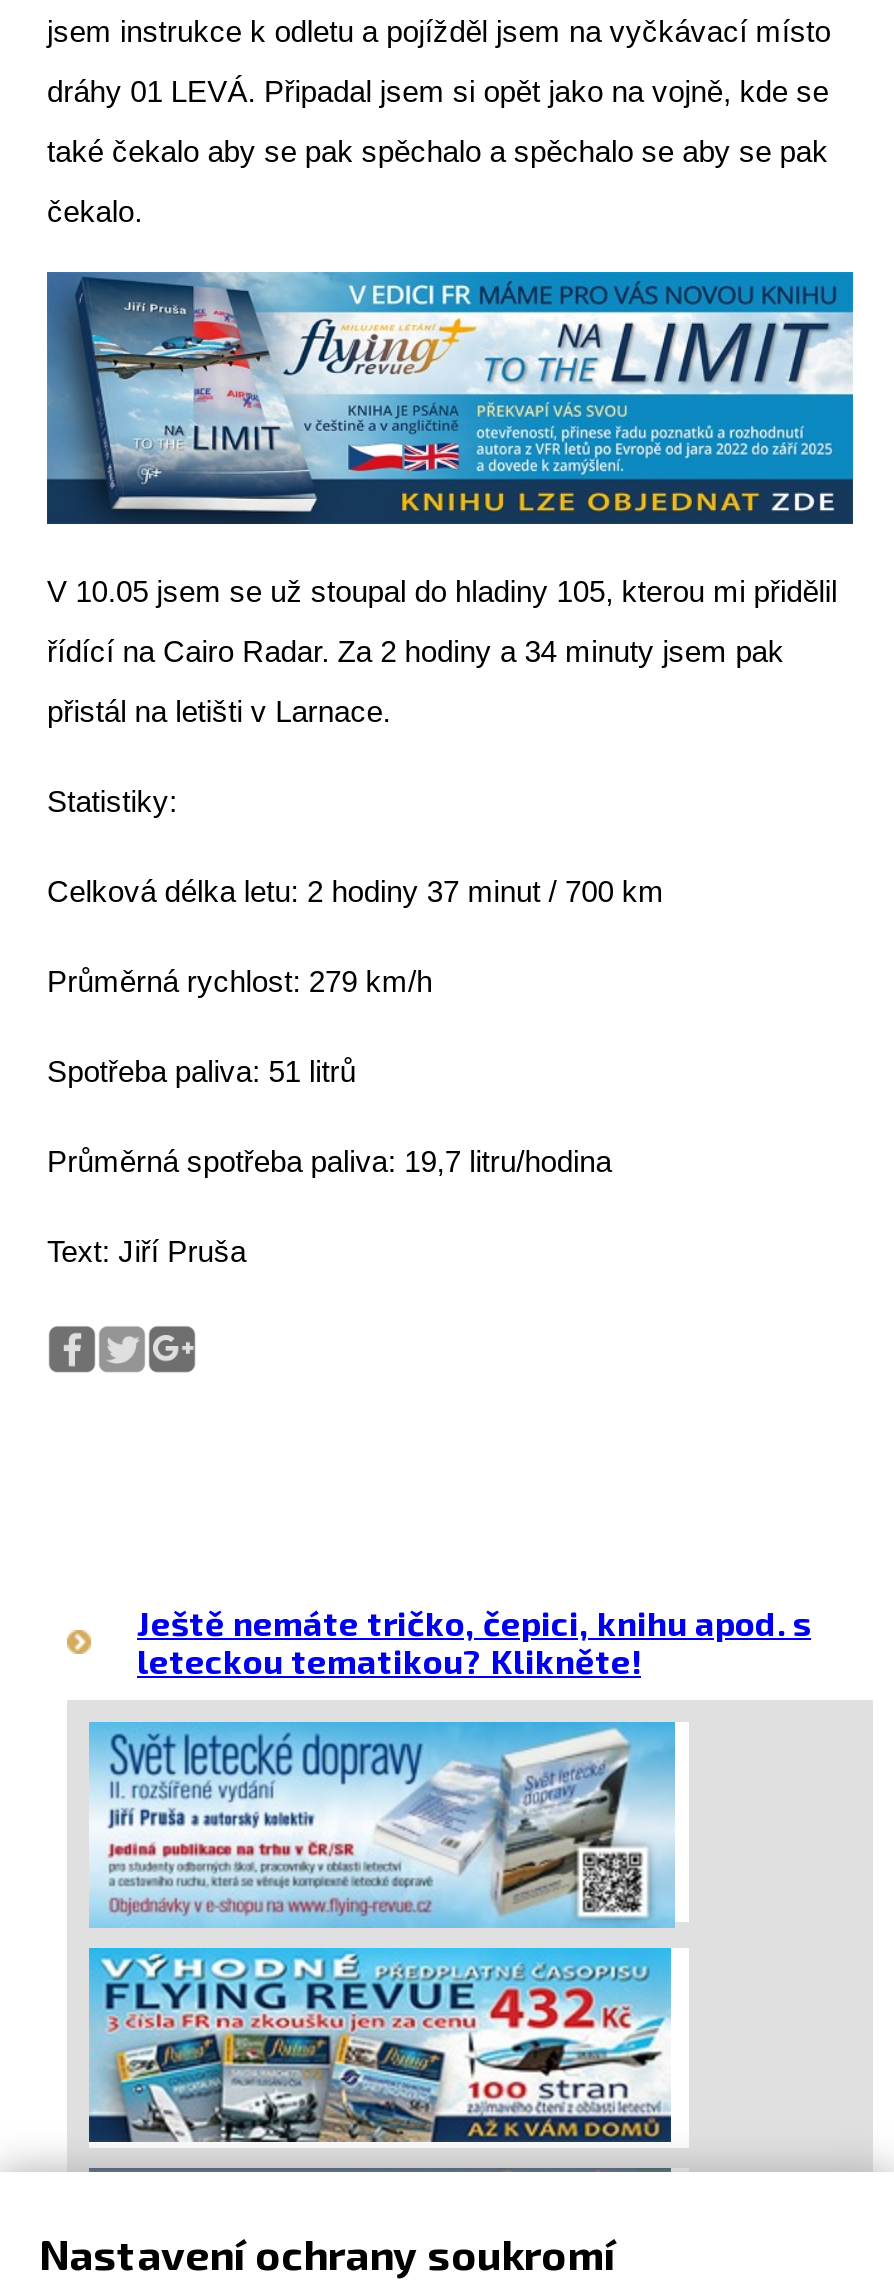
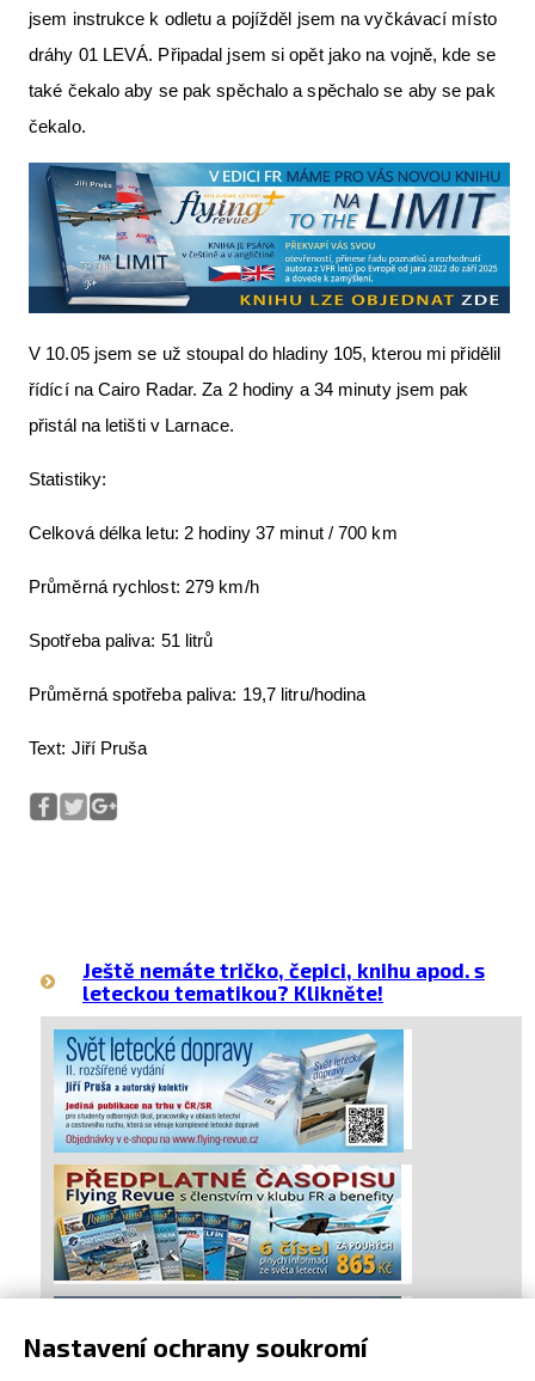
[87,1946,671,2144] [image] -> [53,1163,401,1282] [image]

